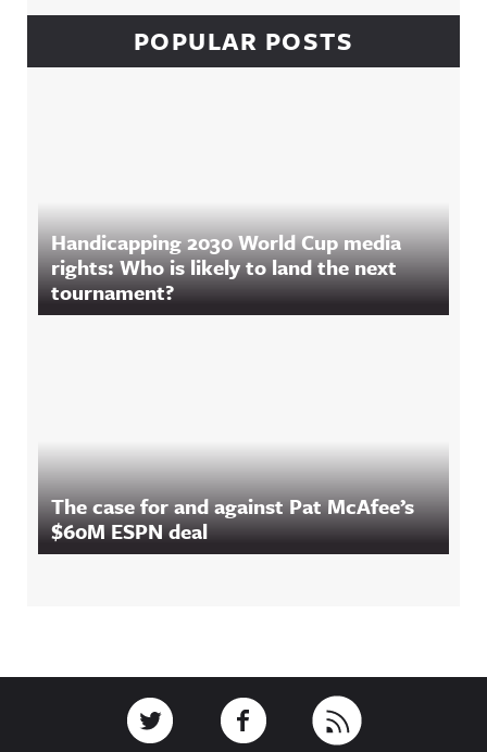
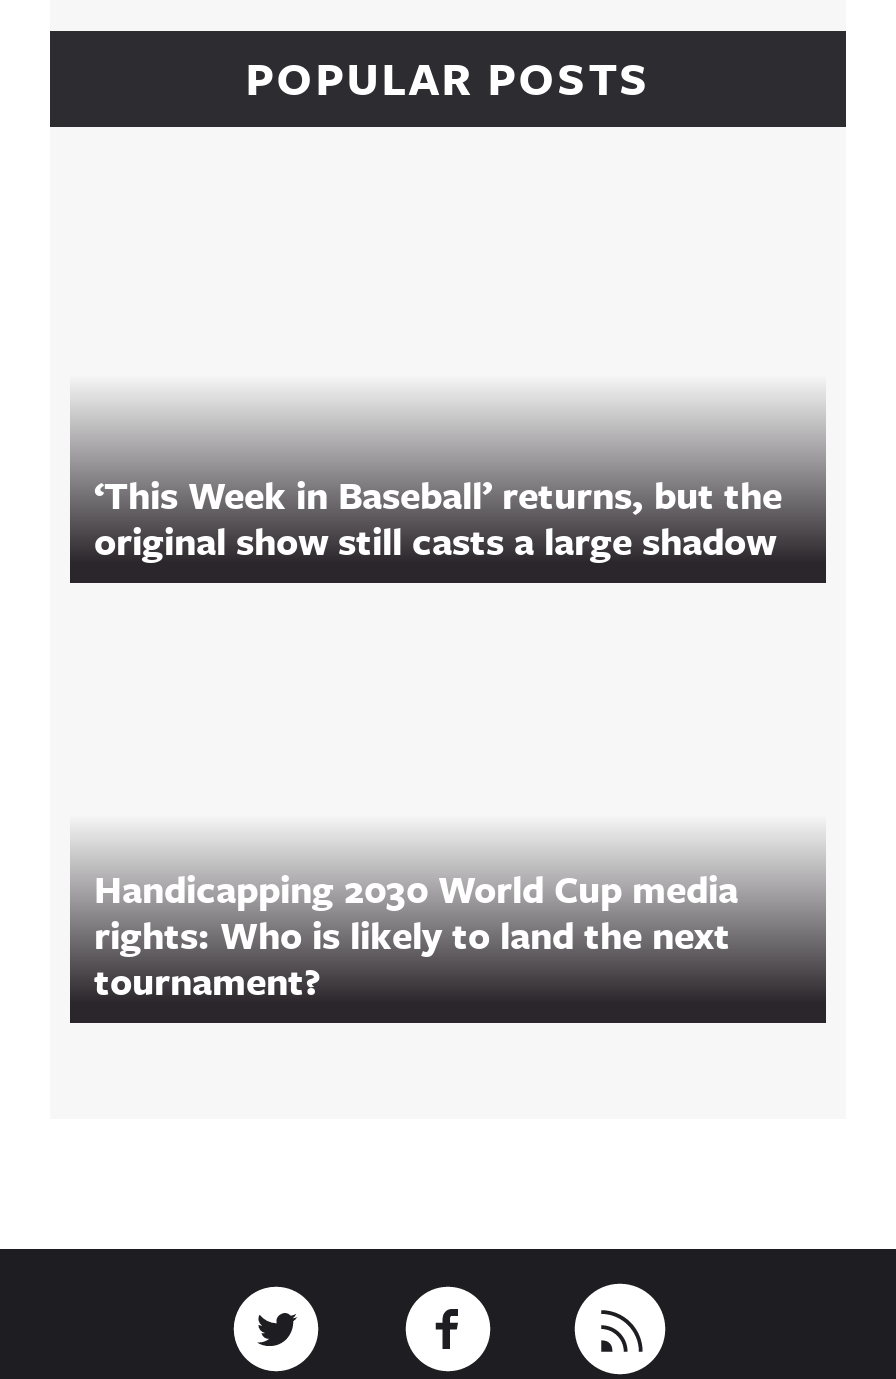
none -> [94,467,782,567] ‘This Week in Baseball’ returns, but the | original show still casts a large shadow
moved [51,227,401,306] -> [94,861,738,1007]: Handicapping 2030 World Cup media | rights: Who is likely to land the next | tournament?
[51,491,414,546] The case for and against Pat McAfee’s | $60M ESPN deal -> none

